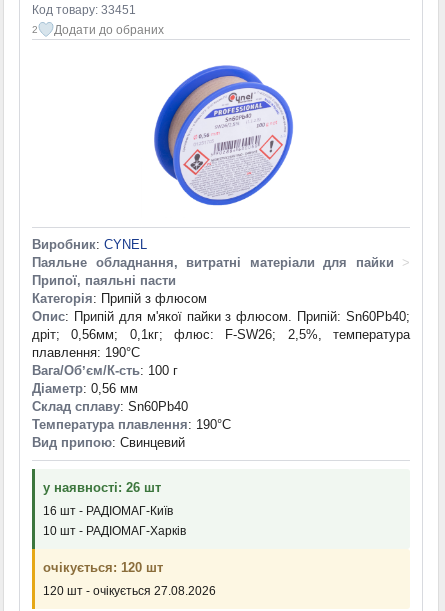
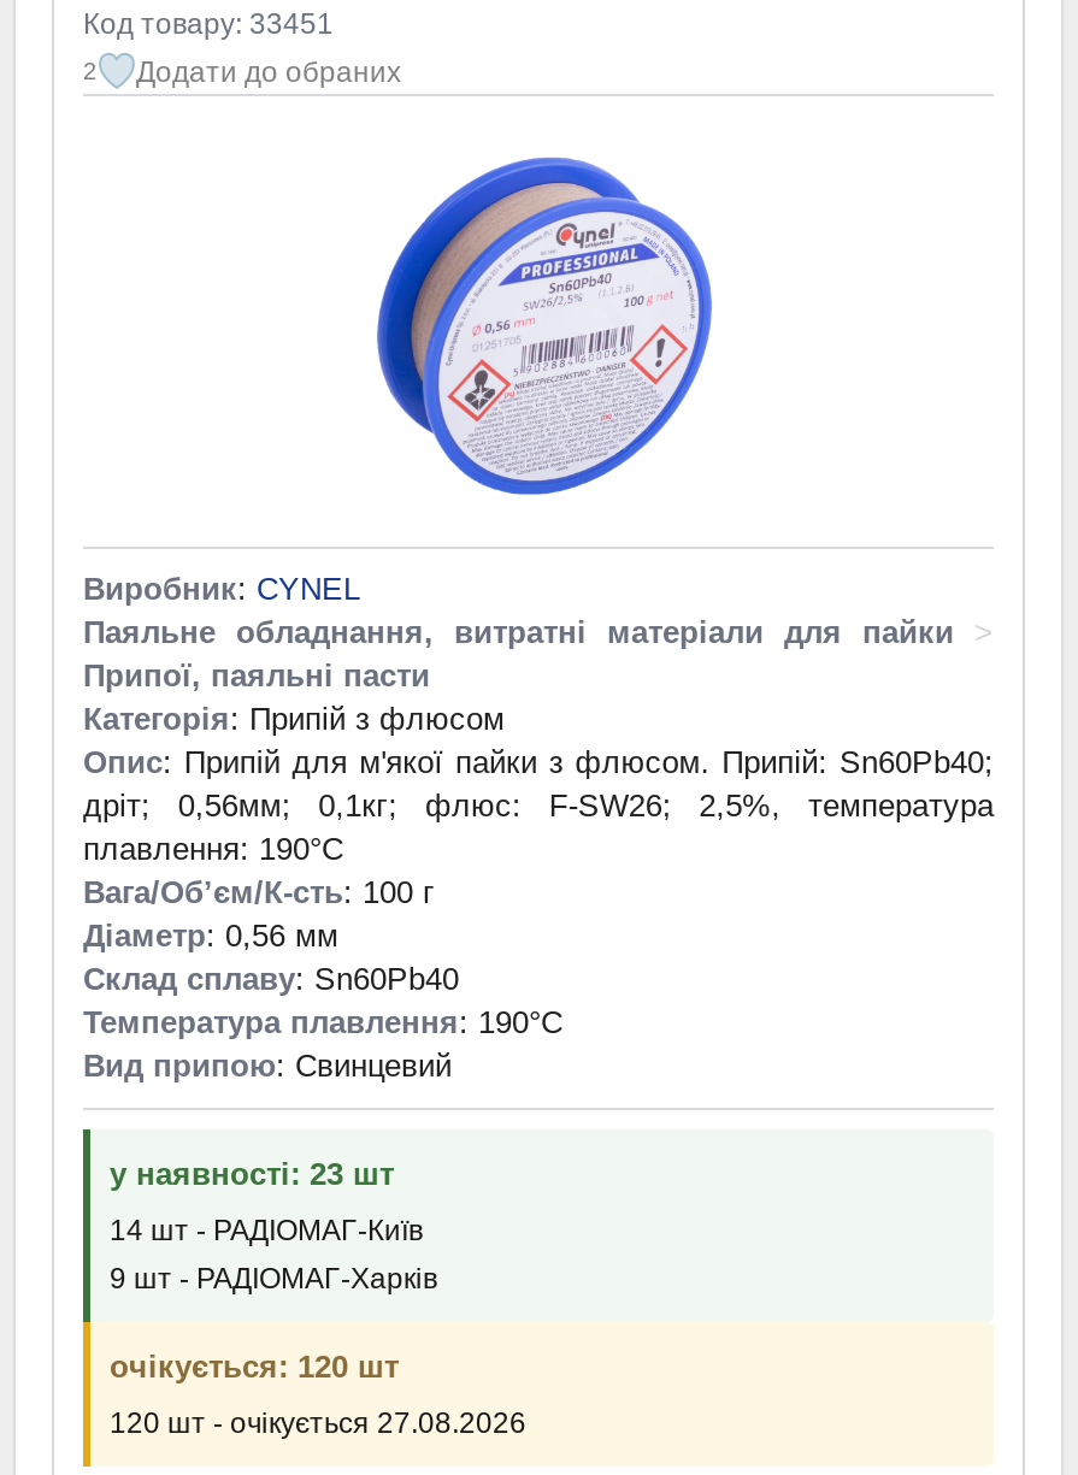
[43,480,161,495] у наявності: 26 шт -> [110,1157,394,1193] у наявності: 23 шт
[43,504,173,518] 16 шт - РАДІОМАГ-Київ -> [110,1214,423,1248] 14 шт - РАДІОМАГ-Київ
[43,524,186,538] 10 шт - РАДІОМАГ-Харків -> [110,1263,437,1296] 9 шт - РАДІОМАГ-Харків

